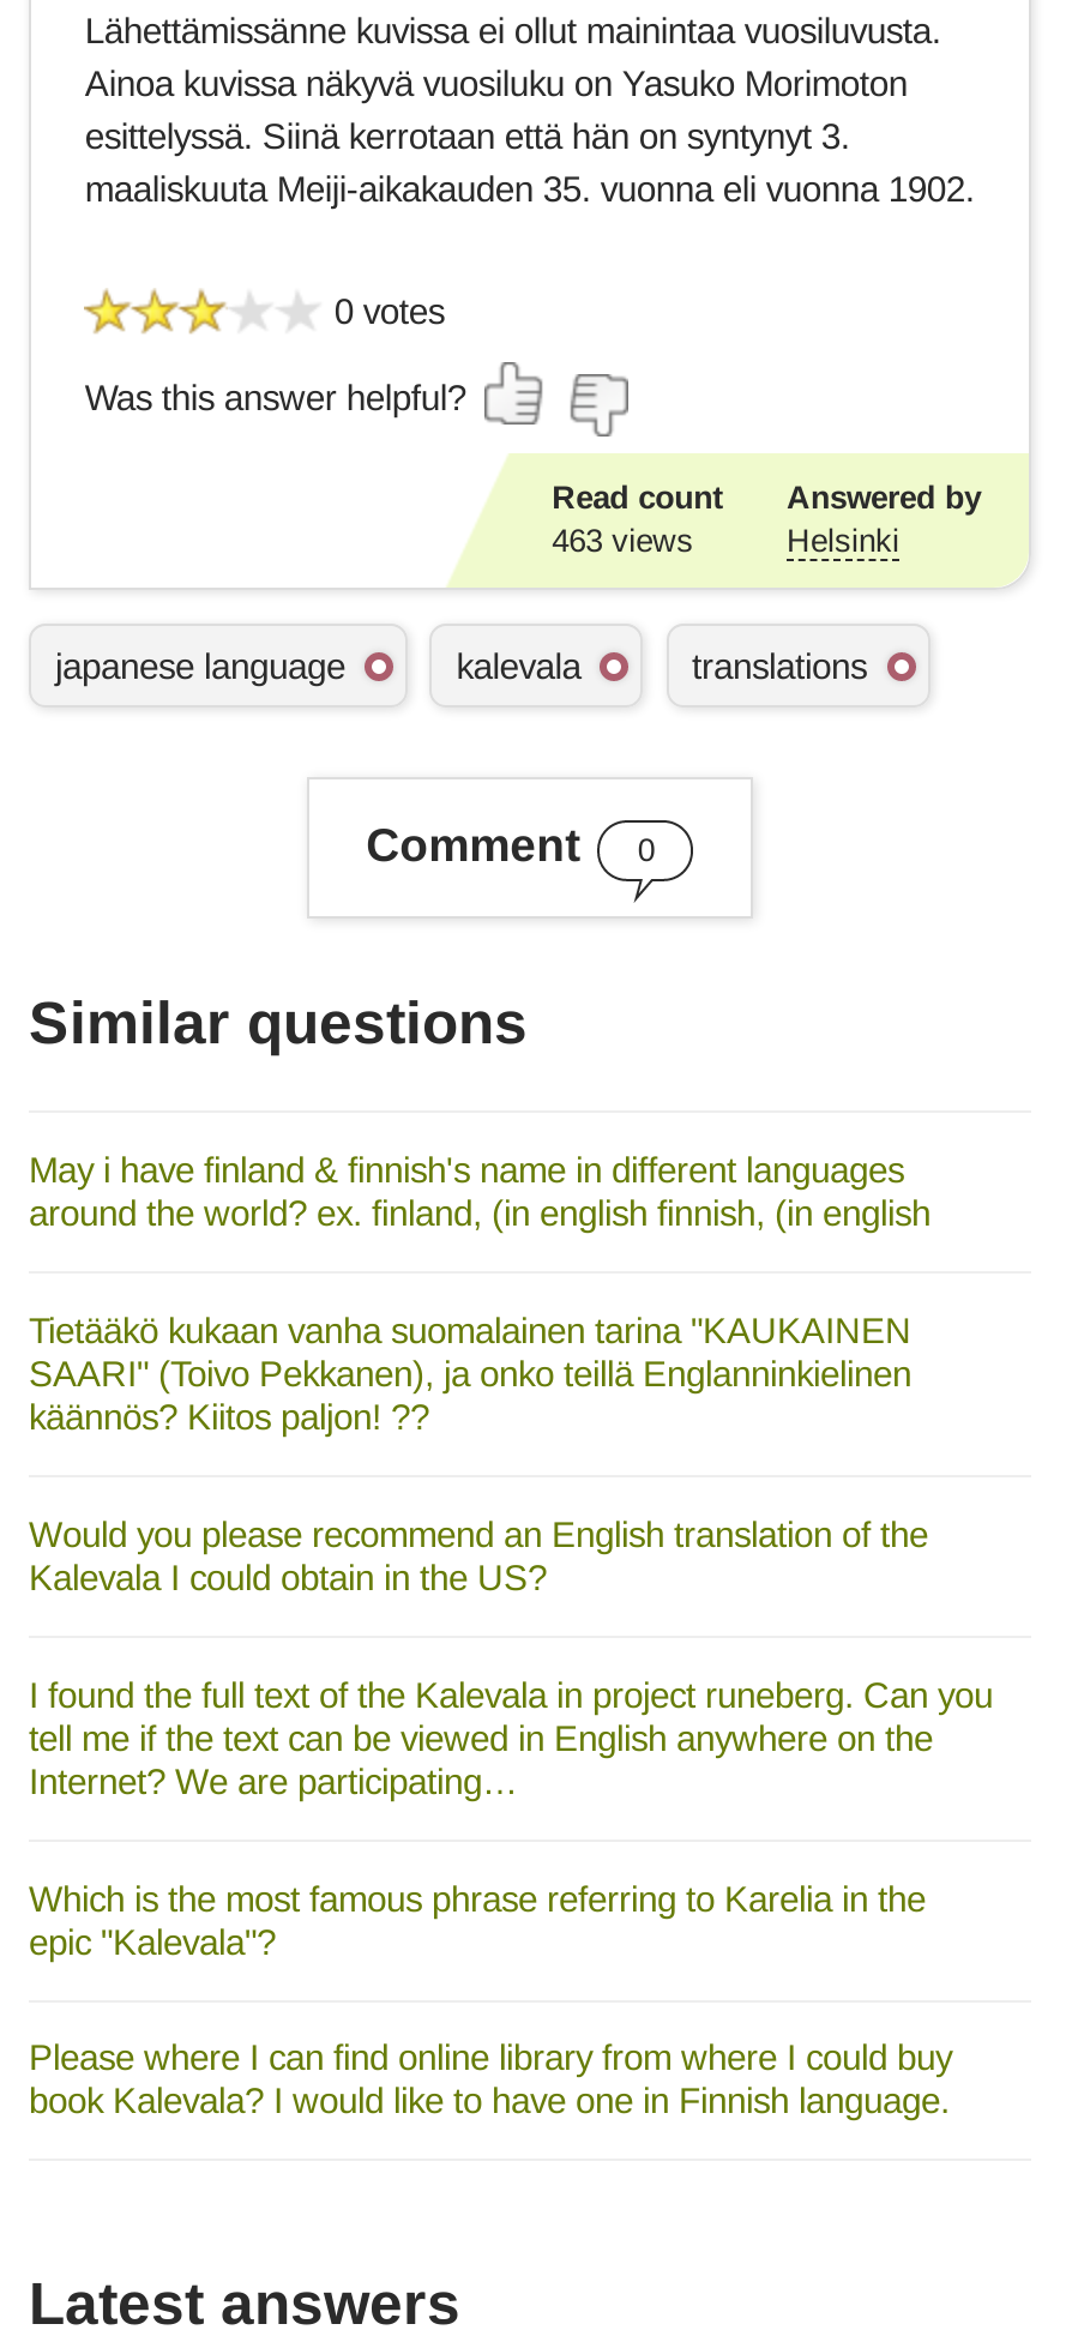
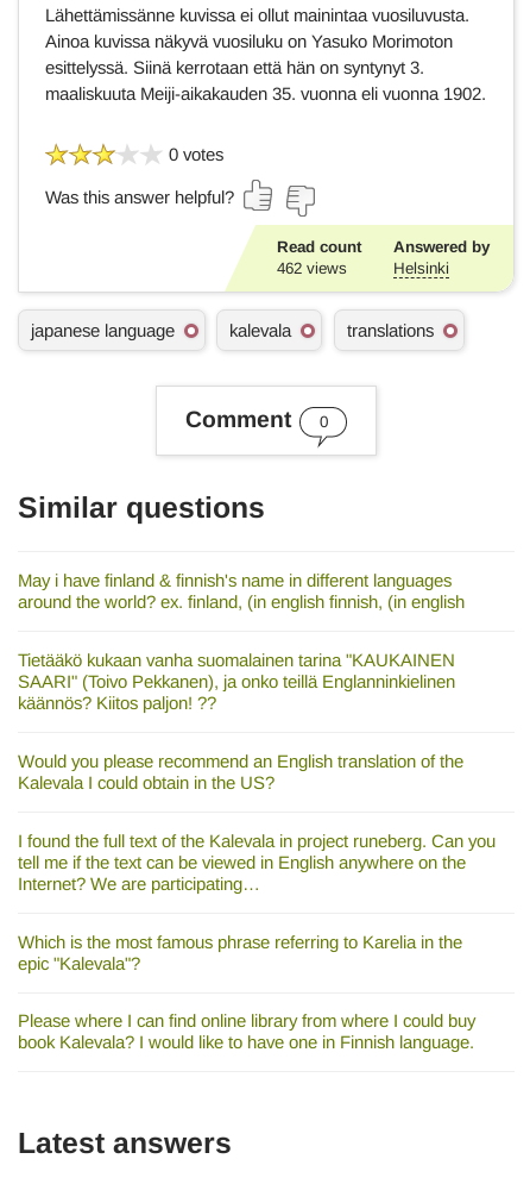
[552,523,694,559] 463 views -> [277,259,347,277] 462 views

